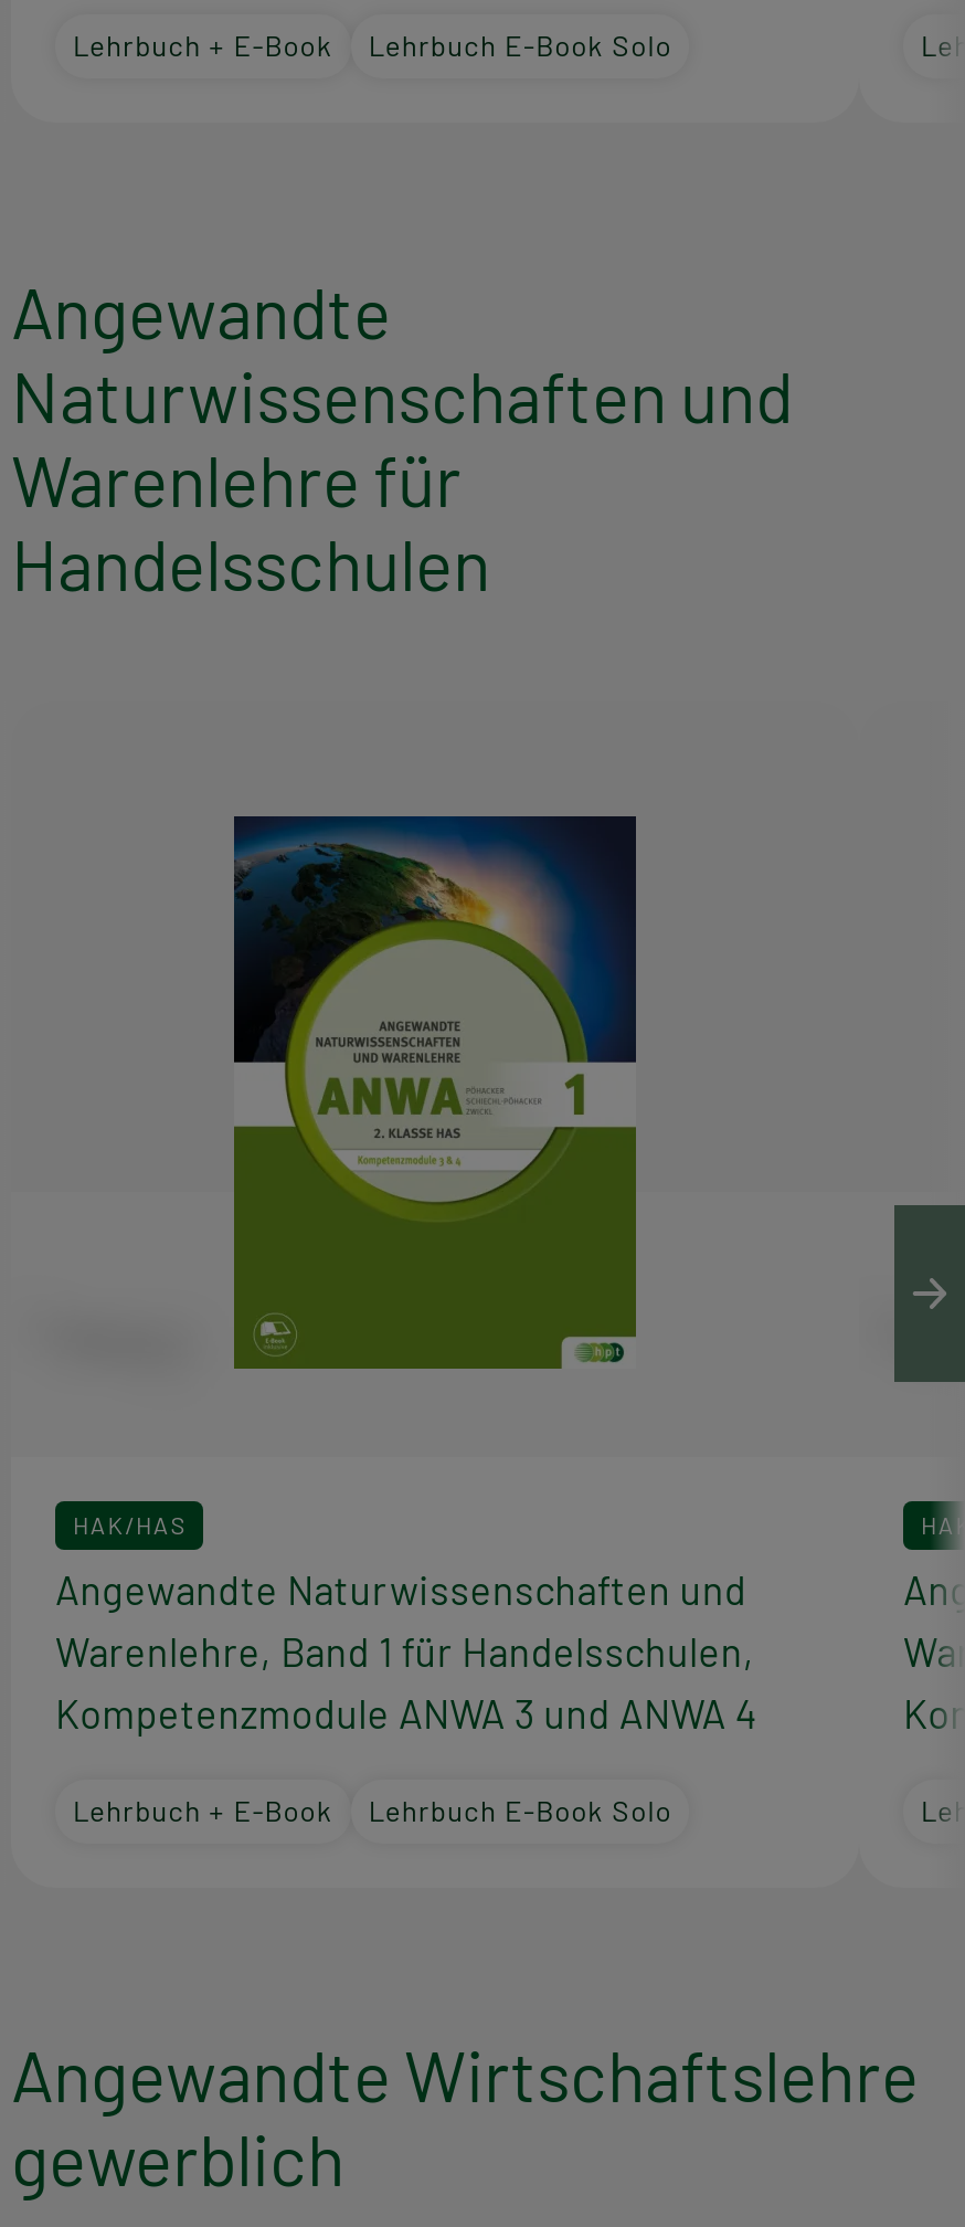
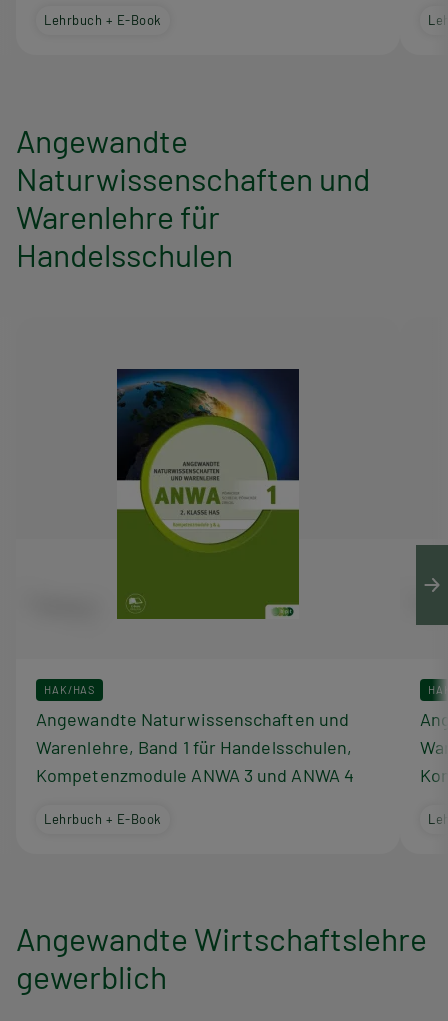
[368,28,672,63] Lehrbuch E-Book Solo -> none
[368,1792,672,1827] Lehrbuch E-Book Solo -> none

